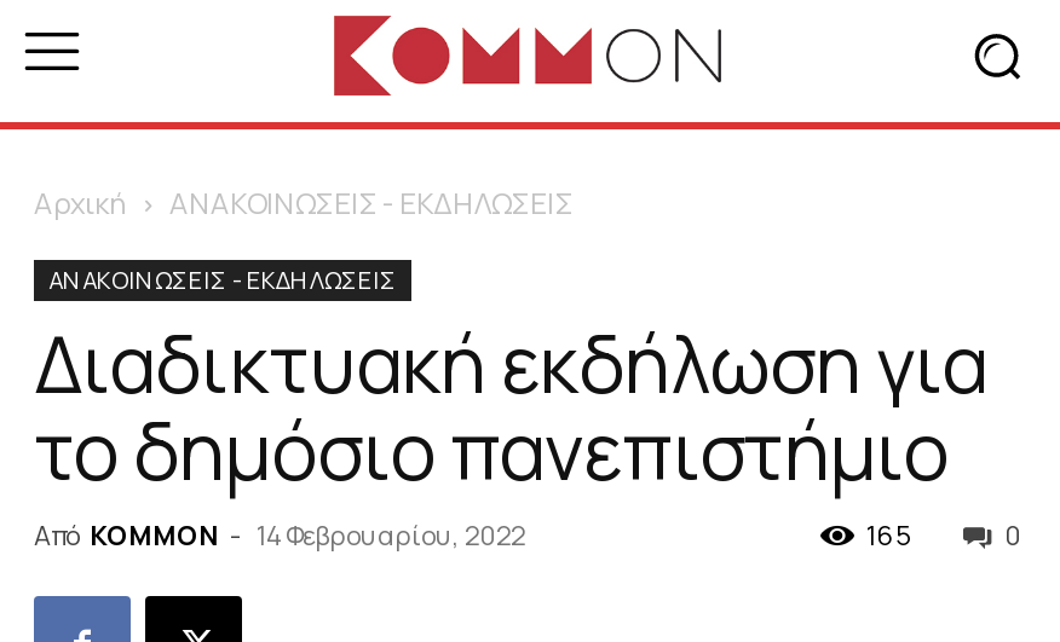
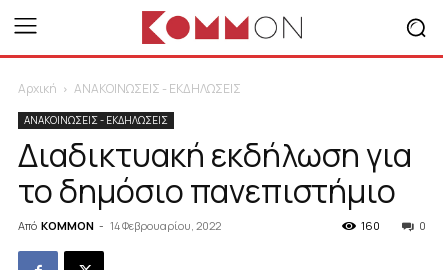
[866,516,910,553] 165 -> [361,218,380,233] 160

